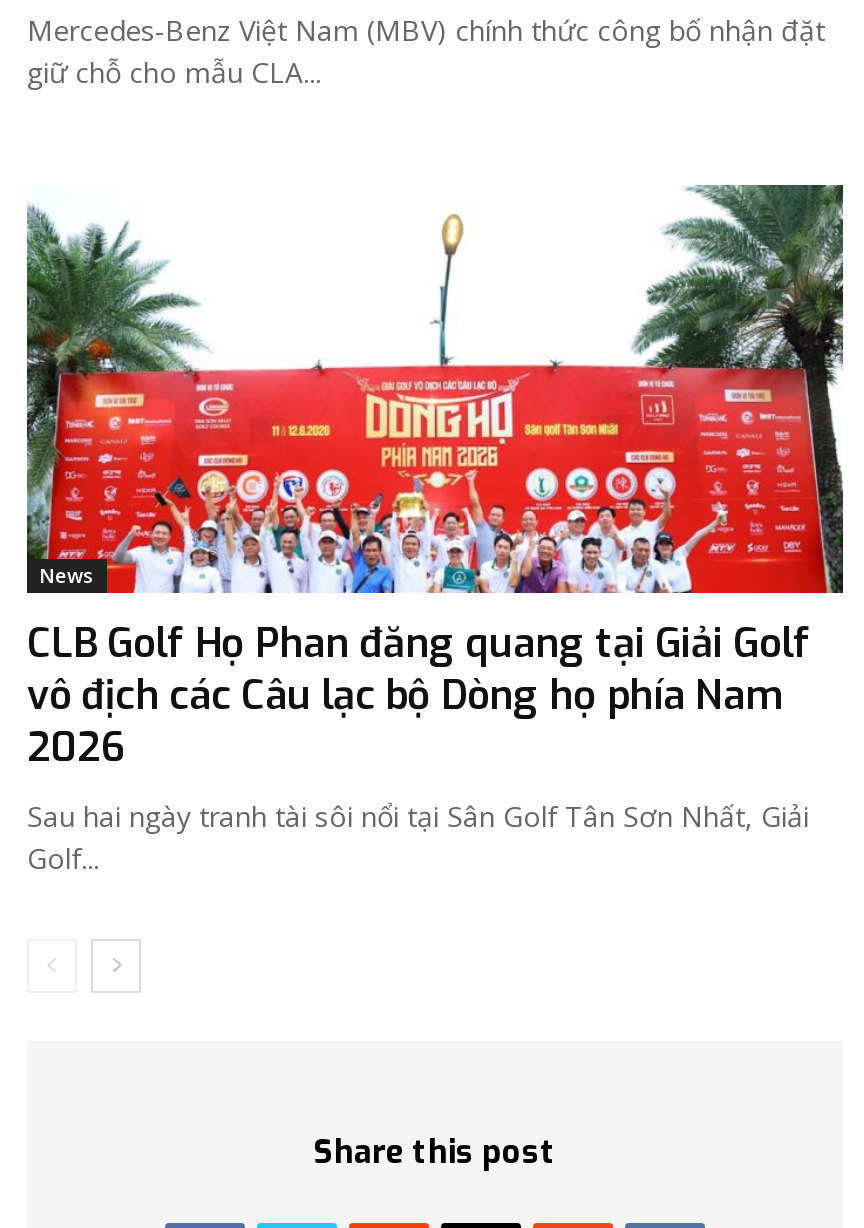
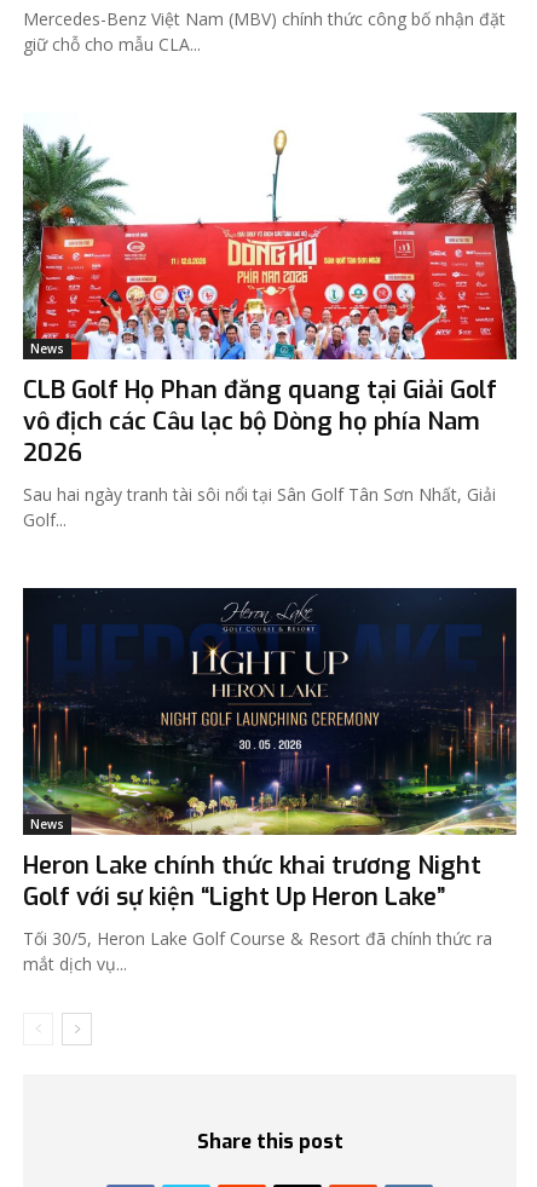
none -> [22,587,518,975] [image] | News | Heron Lake chính thức khai trương Night | Golf với sự kiện “Light Up Heron Lake” | Tối 30/5, Heron Lake Golf Course & Resort đã chính thức ra | mắt dịch vụ...

